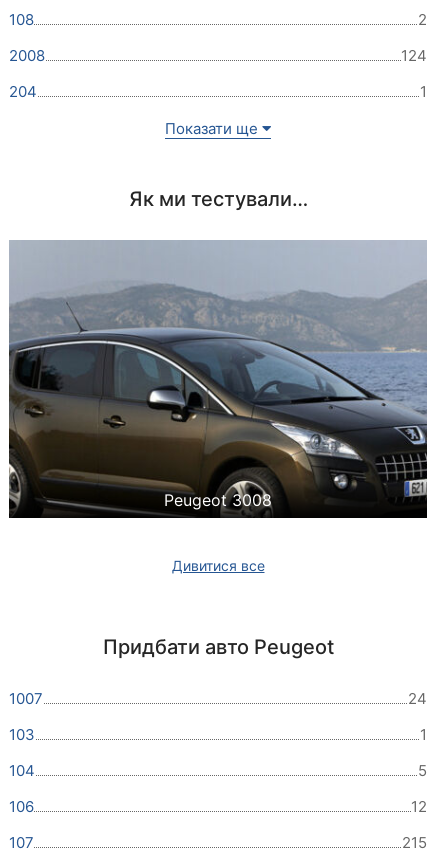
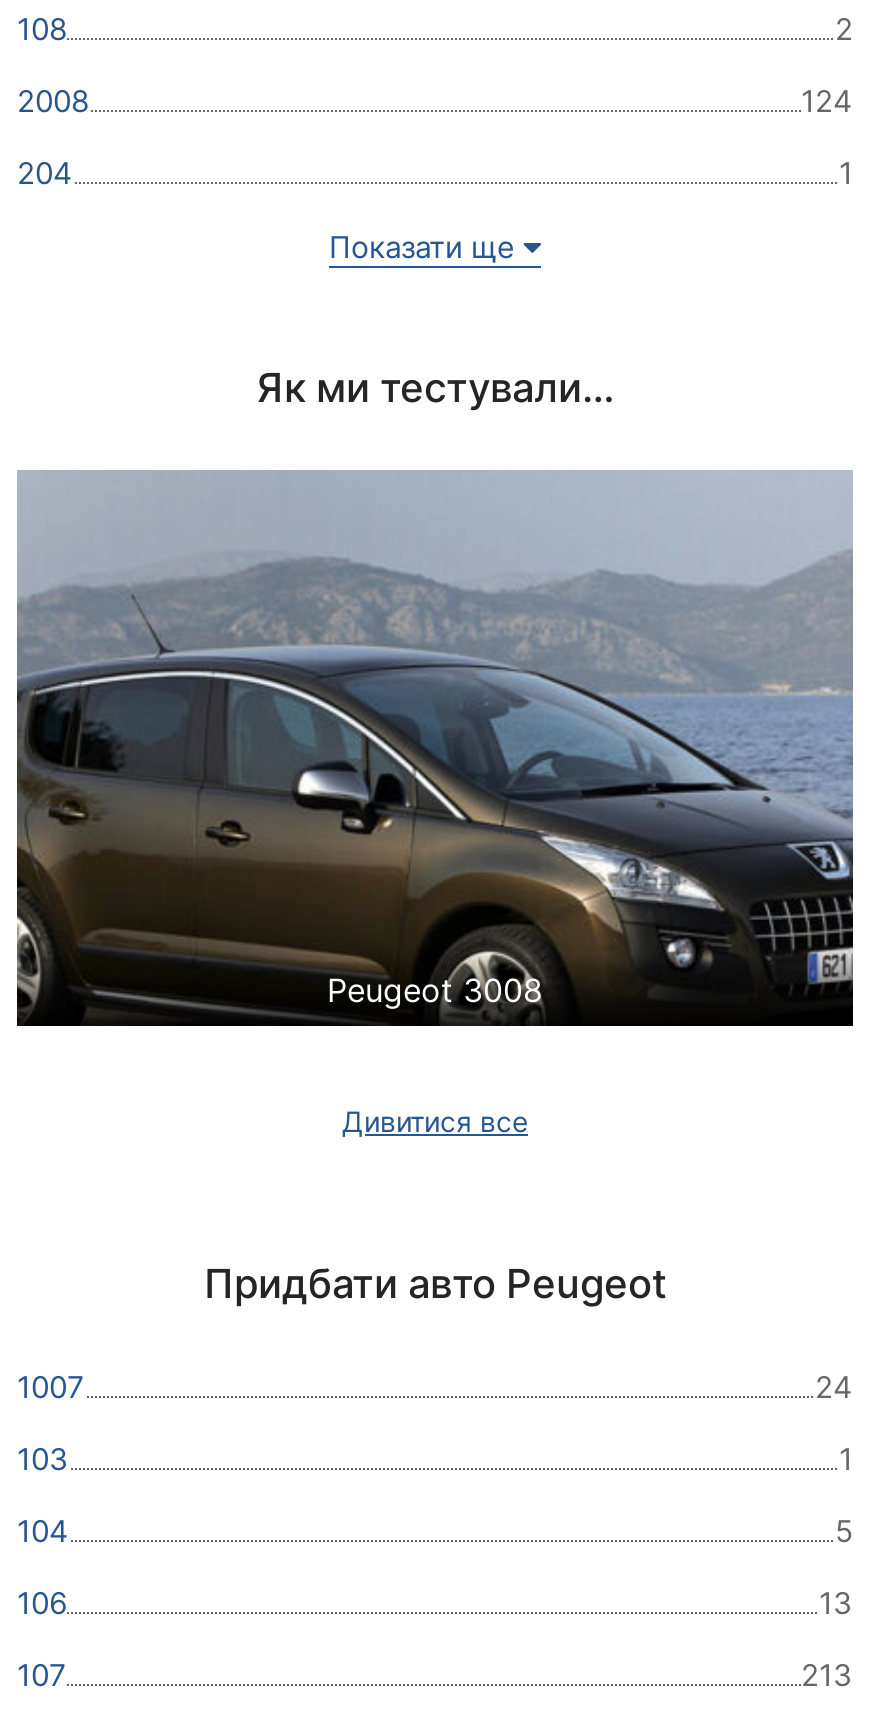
[411,797,427,816] 12 -> [819,1585,853,1623] 13
[402,833,427,852] 215 -> [801,1657,853,1695] 213

